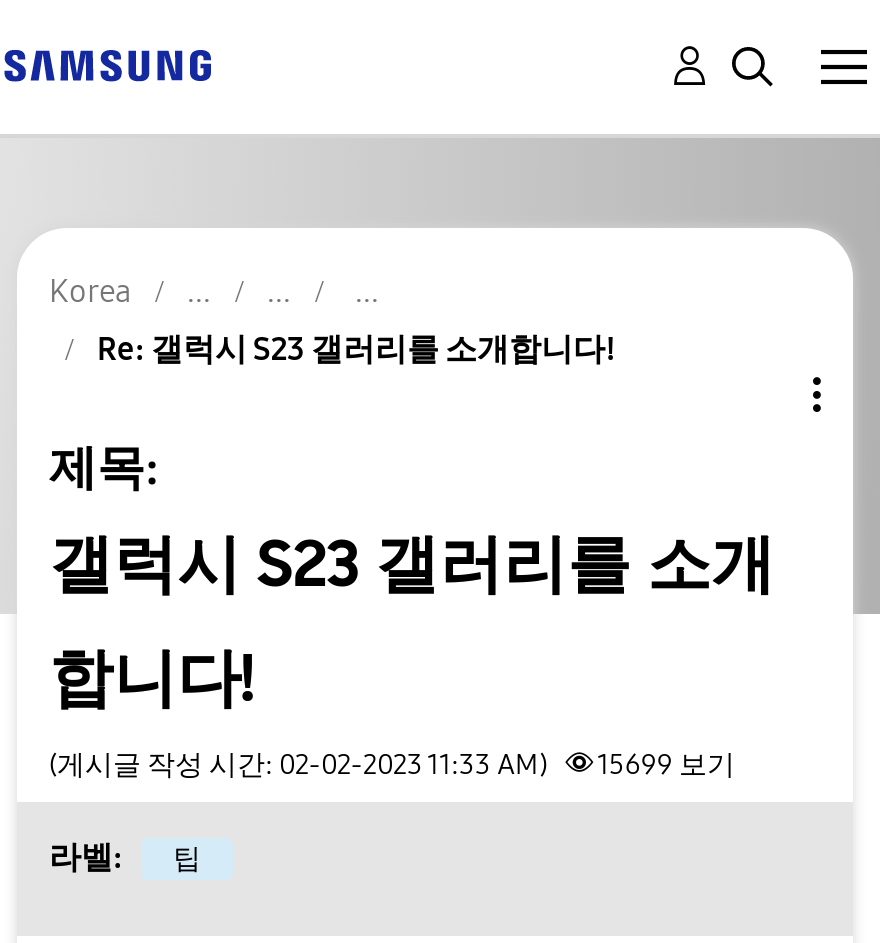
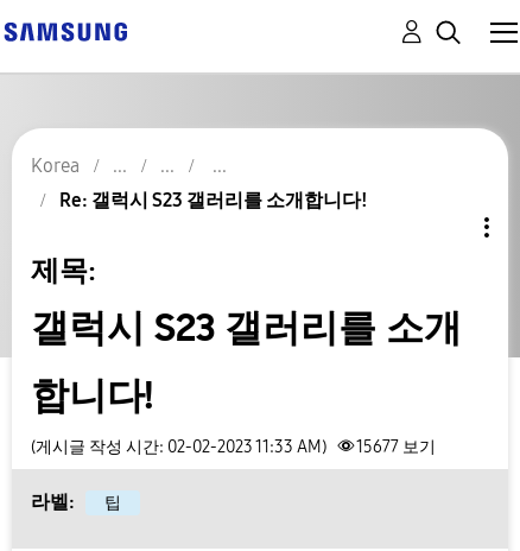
[49,748,735,782] (게시글 작성 시간: 02-02-2023 11:33 AM) 15699 보기 -> [31,437,436,457] (게시글 작성 시간: 02-02-2023 11:33 AM) 15677 보기

